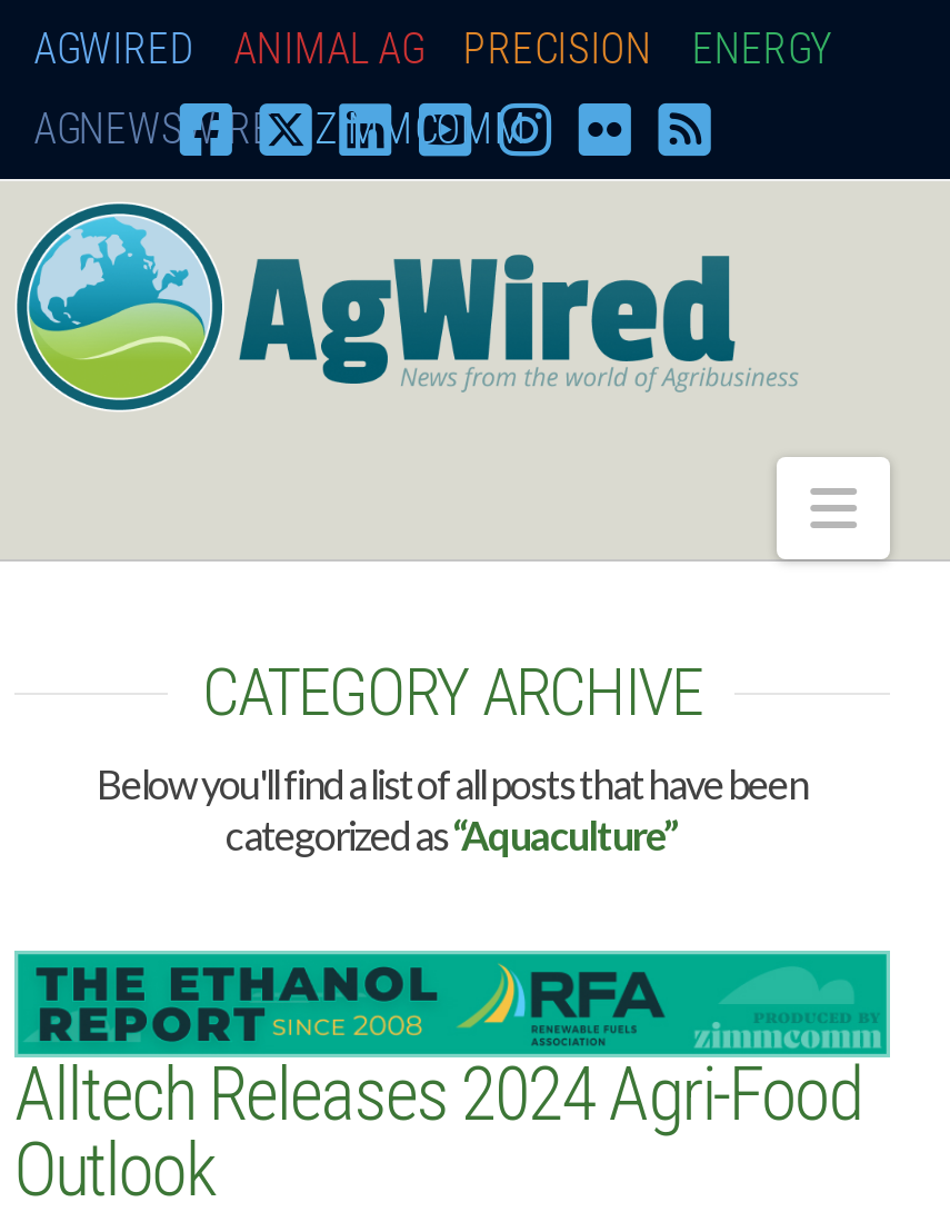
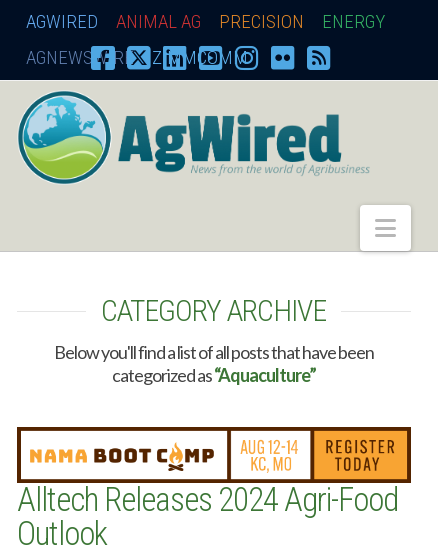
[12,948,892,1060] [image] -> [16,426,412,484] [image]

